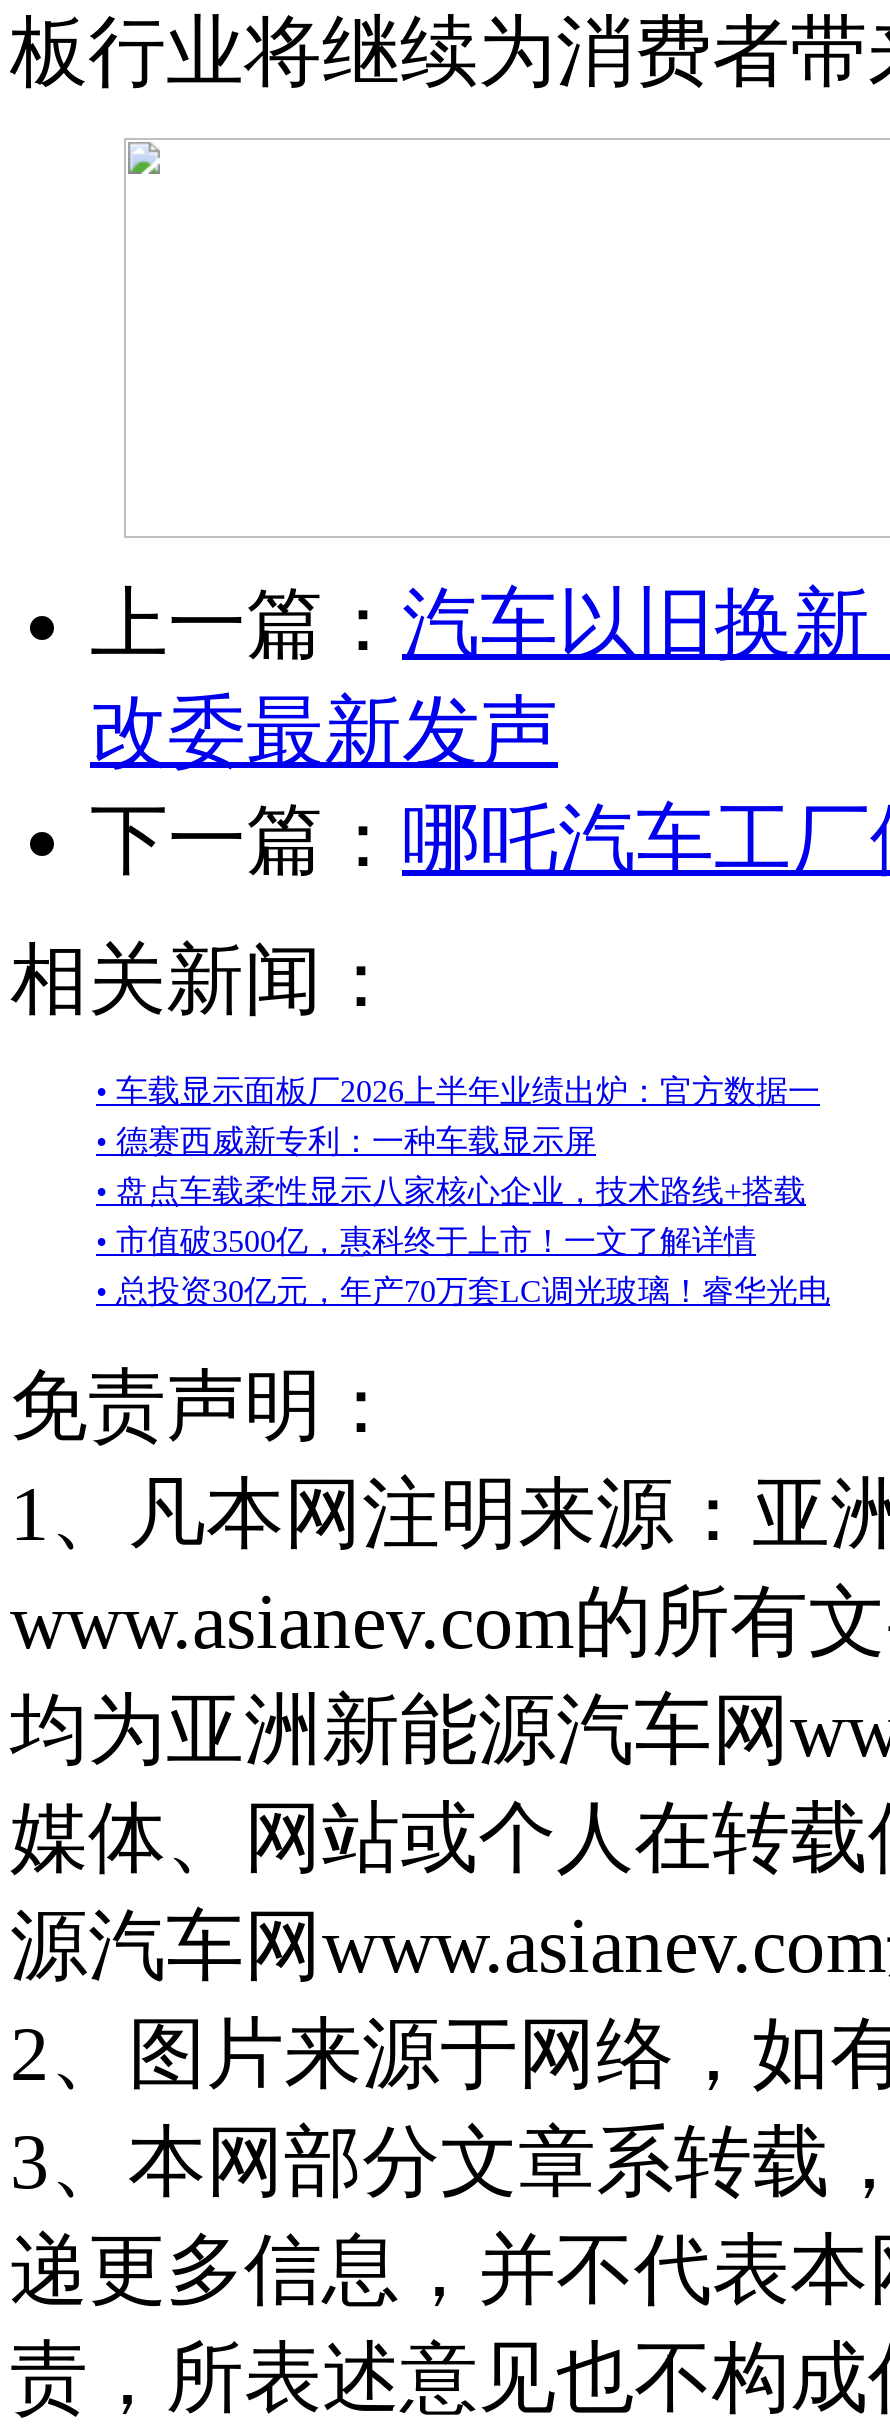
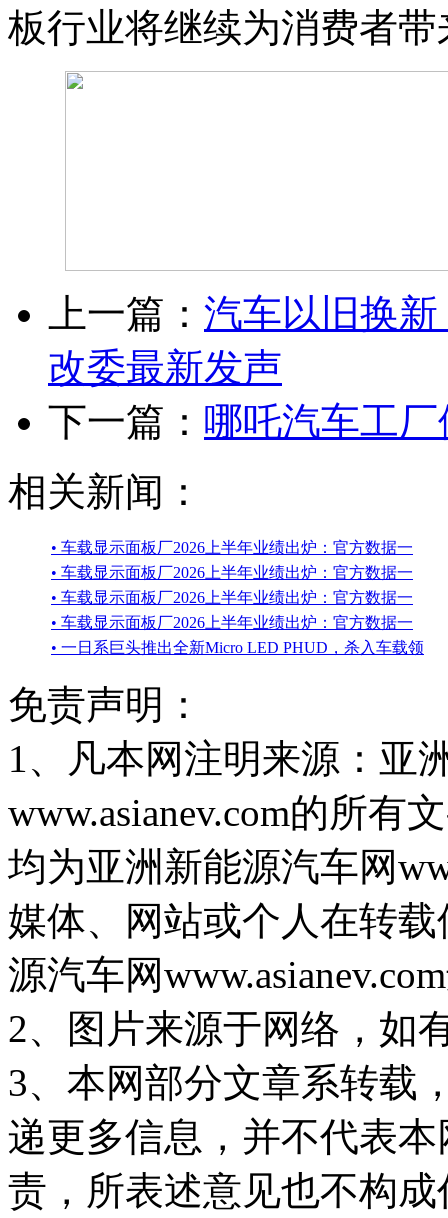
[96,1124,596,1158] • 德赛西威新专利：一种车载显示屏 -> [51,564,413,581] • 车载显示面板厂2026上半年业绩出炉：官方数据一
[96,1174,806,1208] • 盘点车载柔性显示八家核心企业，技术路线+搭载 -> [51,589,413,606] • 车载显示面板厂2026上半年业绩出炉：官方数据一
[96,1224,756,1258] • 市值破3500亿，惠科终于上市！一文了解详情 -> [51,614,413,631] • 车载显示面板厂2026上半年业绩出炉：官方数据一
[96,1274,830,1308] • 总投资30亿元，年产70万套LC调光玻璃！睿华光电 -> [51,639,424,656] • 一日系巨头推出全新Micro LED PHUD，杀入车载领

